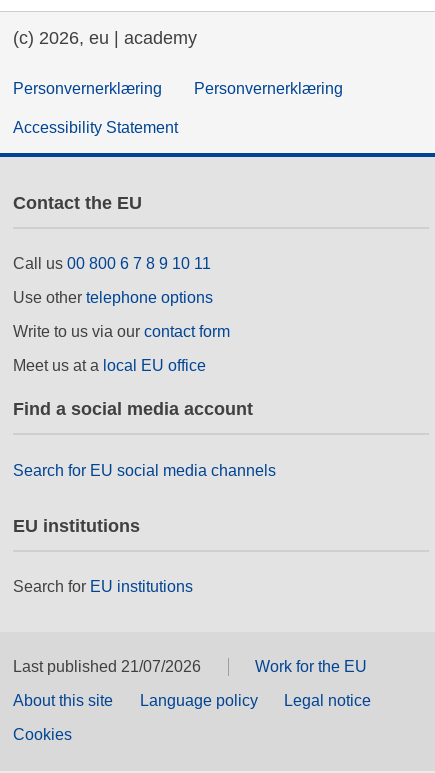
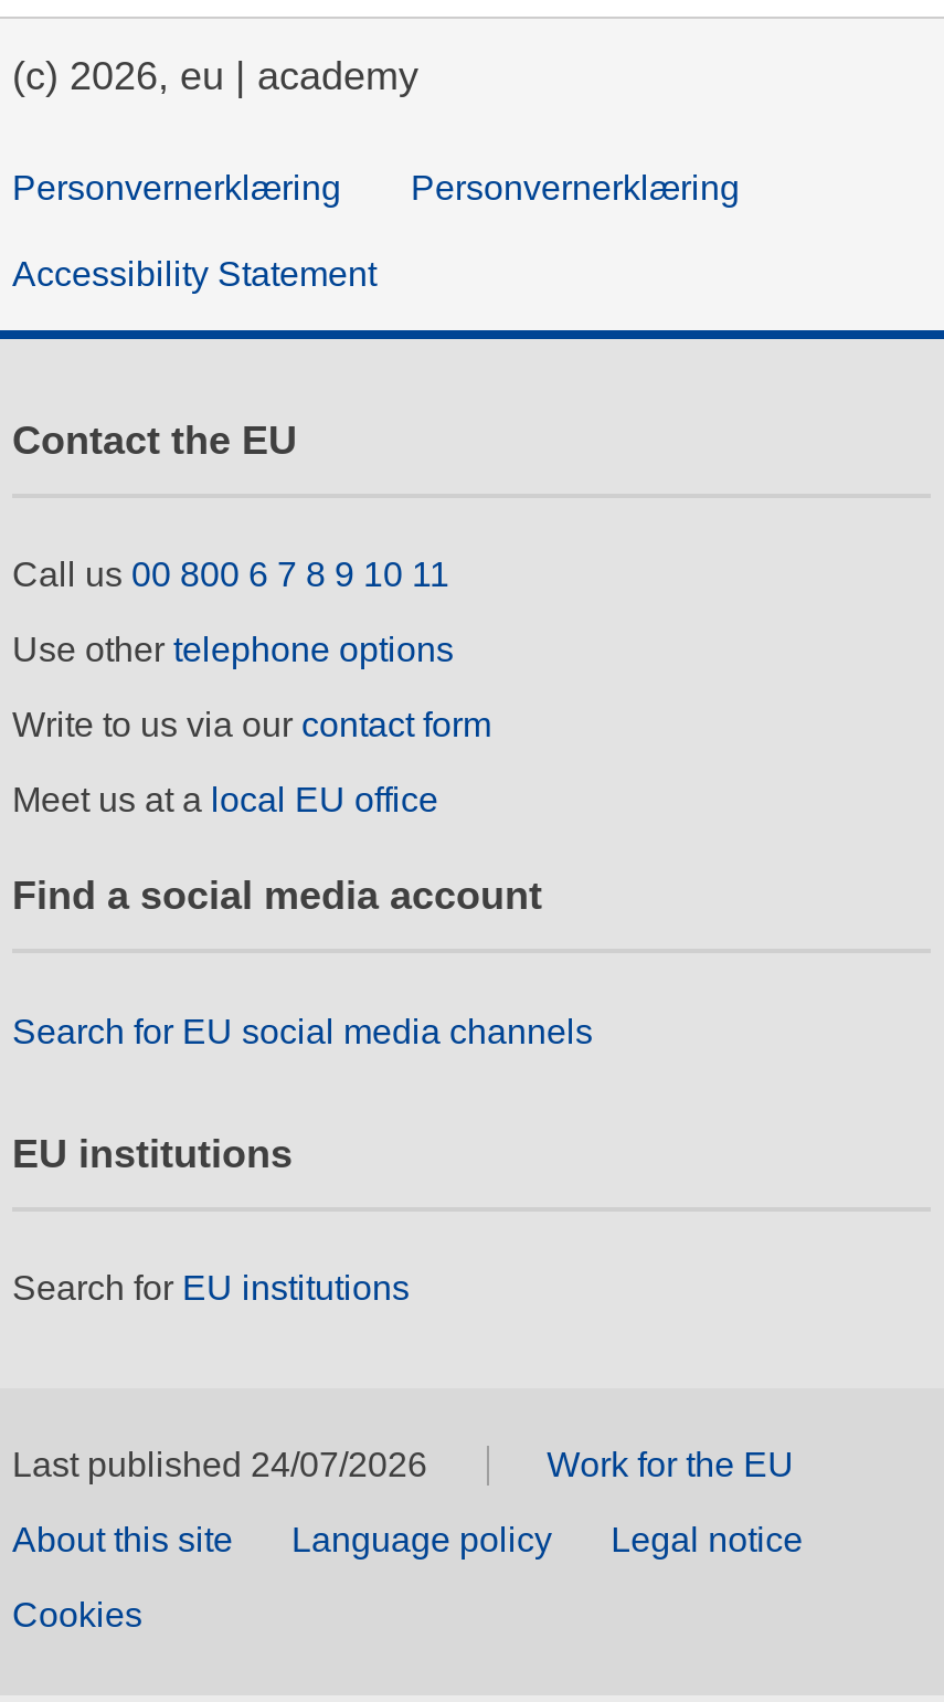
[13,658,201,675] Last published 21/07/2026 -> [12,1447,427,1484] Last published 24/07/2026

